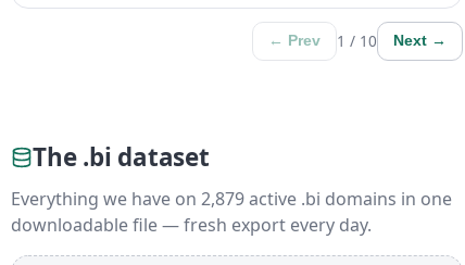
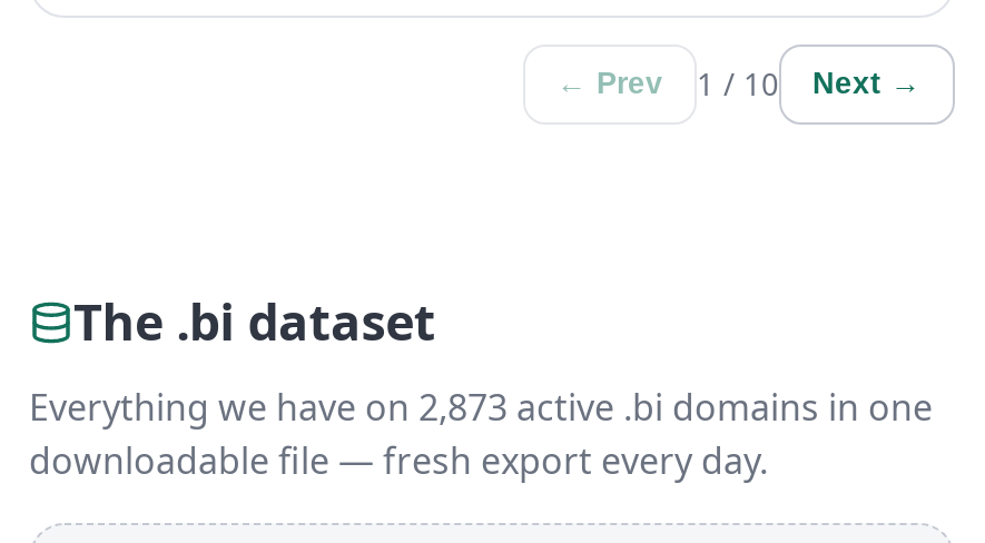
[11,187,452,211] Everything we have on 2,879 active .bi domains in one -> [29,383,933,432] Everything we have on 2,873 active .bi domains in one

